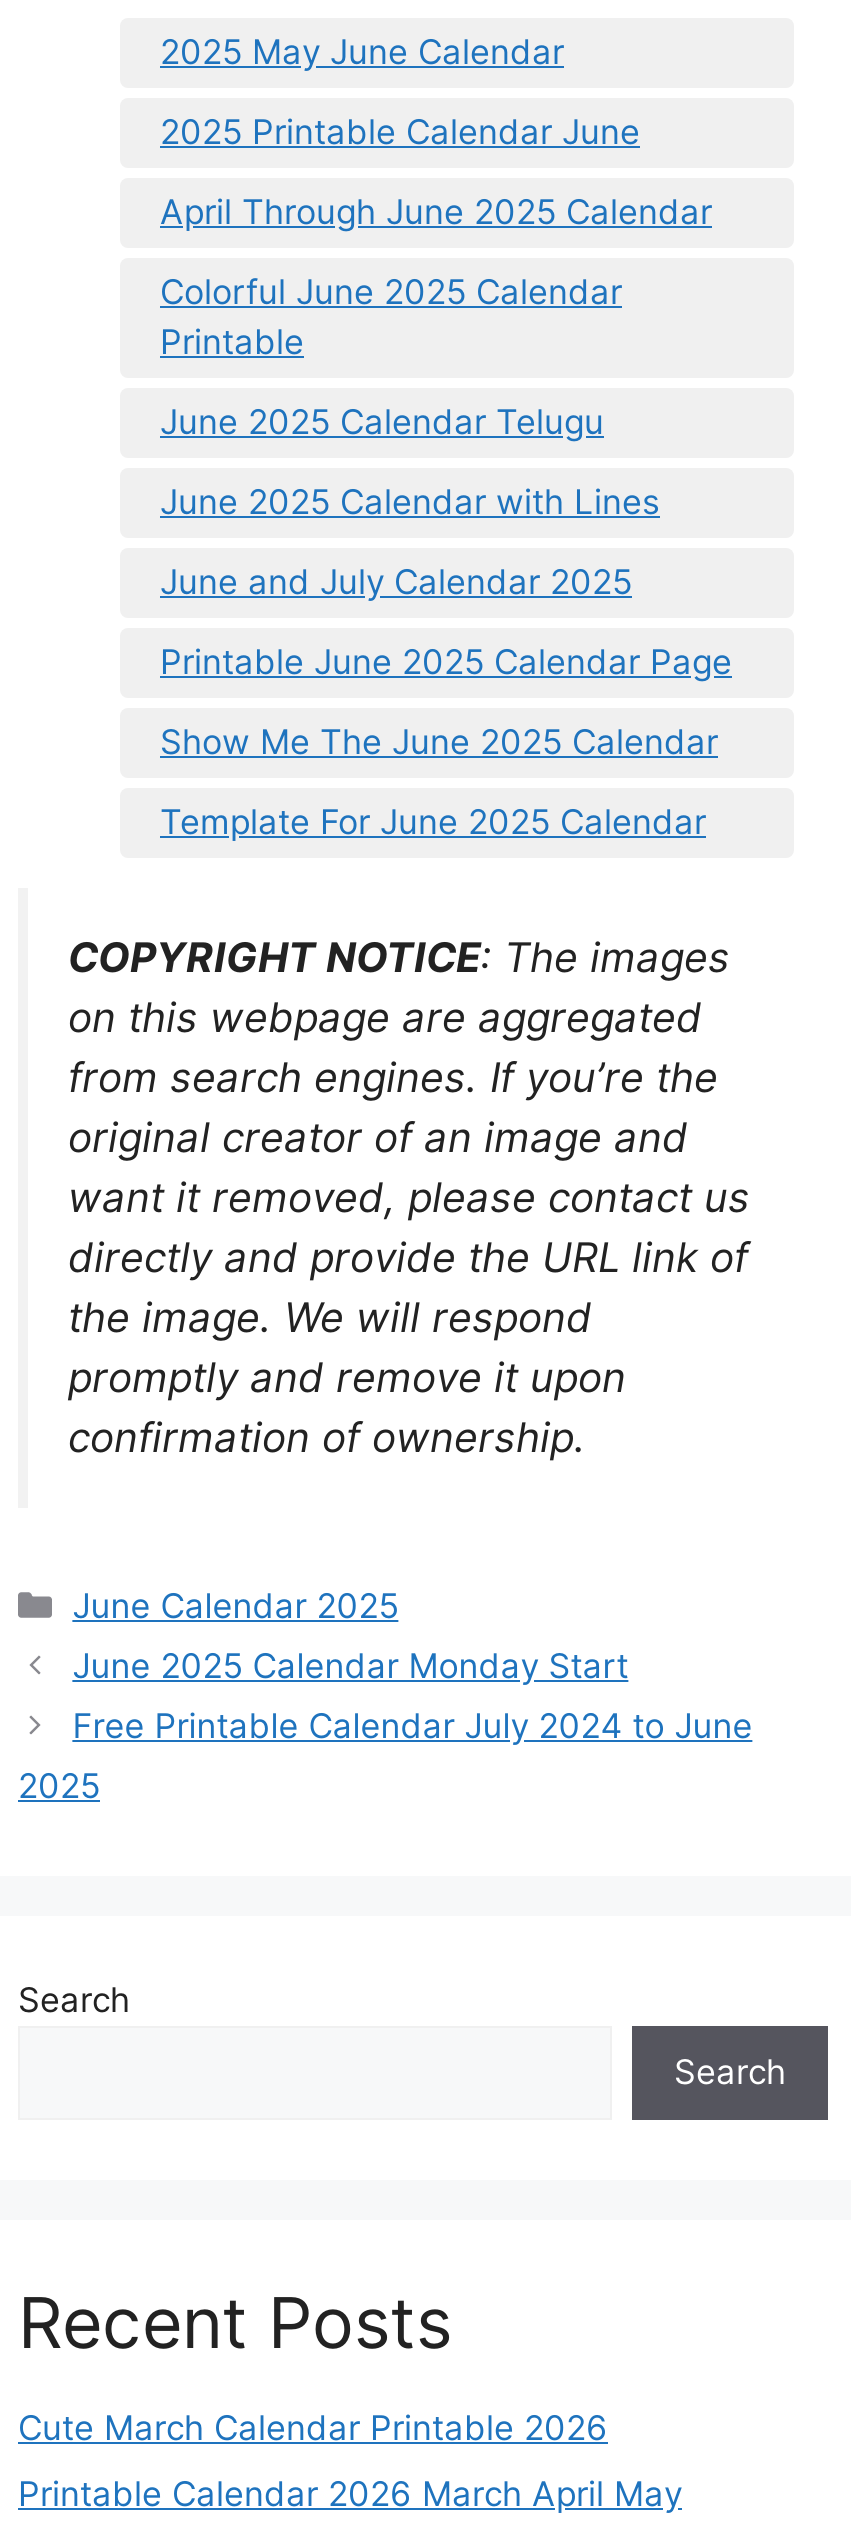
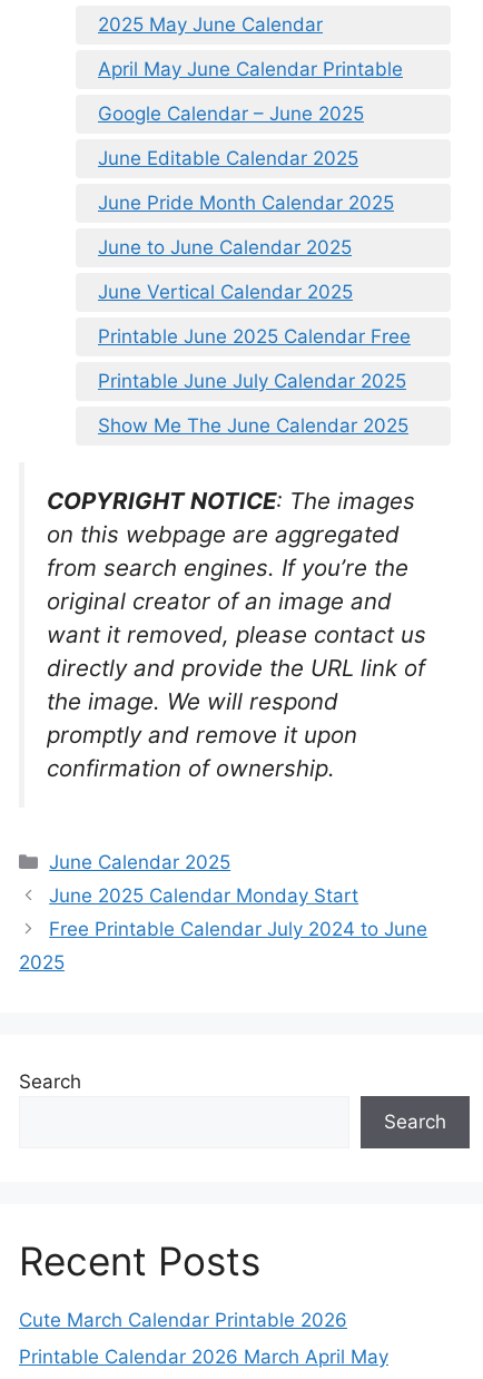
[160,111,640,151] 2025 Printable Calendar June -> [98,57,403,80] April May June Calendar Printable
[160,191,712,231] April Through June 2025 Calendar -> [98,102,364,124] Google Calendar – June 2025
[160,271,622,361] Colorful June 2025 Calendar | Printable -> [98,147,358,169] June Editable Calendar 2025
[160,401,604,441] June 2025 Calendar Telugu -> [98,191,394,213] June Pride Month Calendar 2025
[160,481,660,521] June 2025 Calendar with Lines -> [98,236,352,258] June to June Calendar 2025
[160,561,632,601] June and July Calendar 2025 -> [98,280,353,303] June Vertical Calendar 2025
[160,641,732,681] Printable June 2025 Calendar Page -> [98,325,411,347] Printable June 2025 Calendar Free
[160,721,718,761] Show Me The June 2025 Calendar -> [98,369,406,392] Printable June July Calendar 2025
[160,801,706,841] Template For June 2025 Calendar -> [98,414,408,436] Show Me The June Calendar 2025

